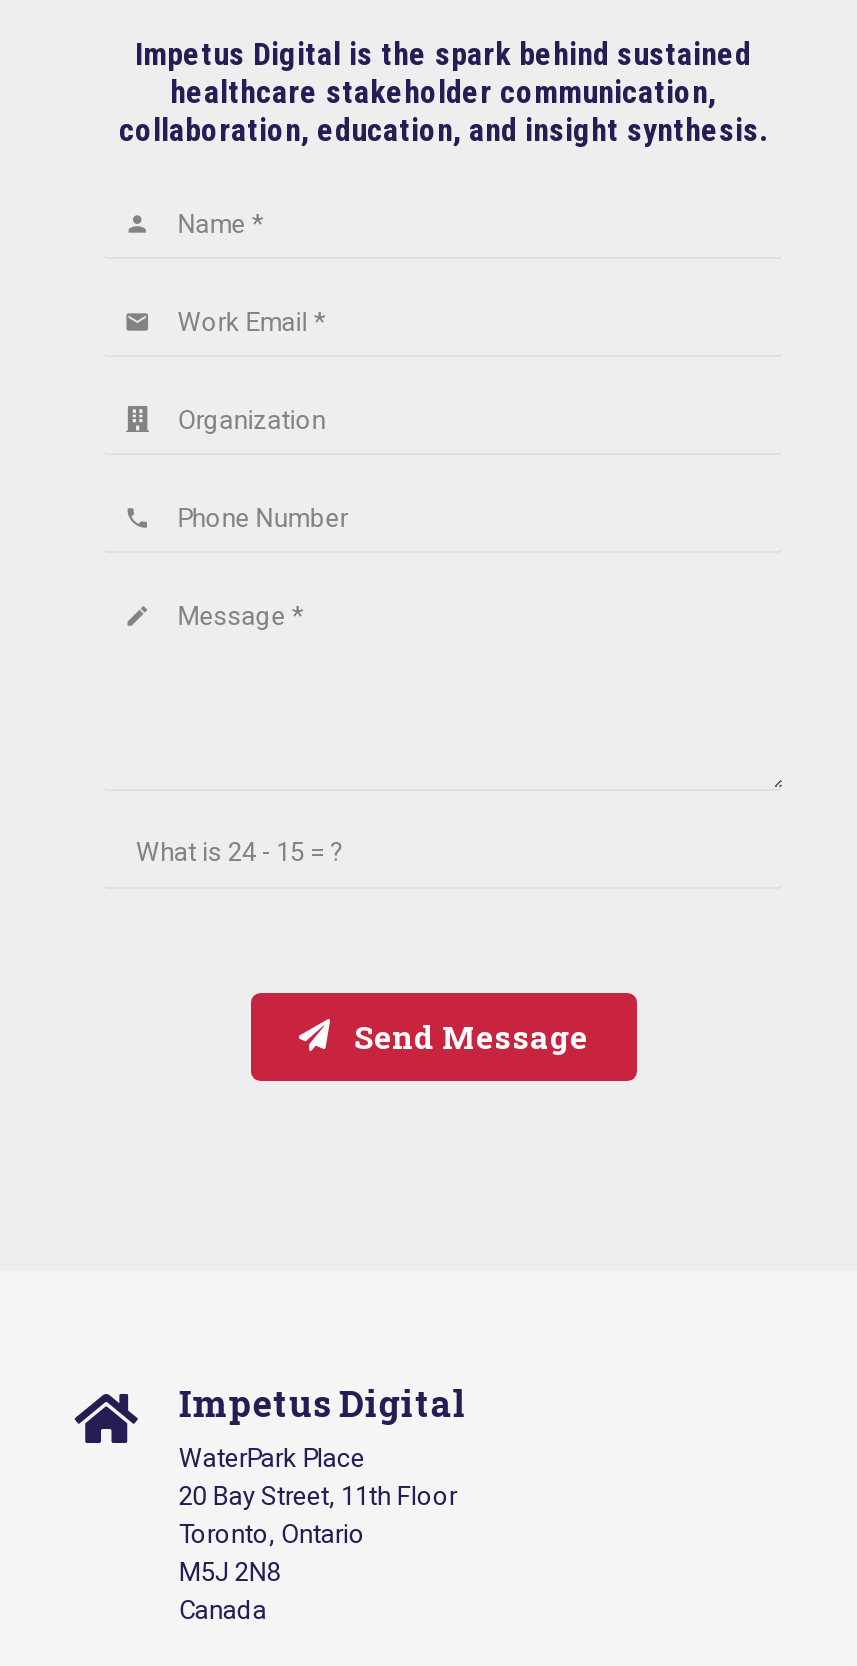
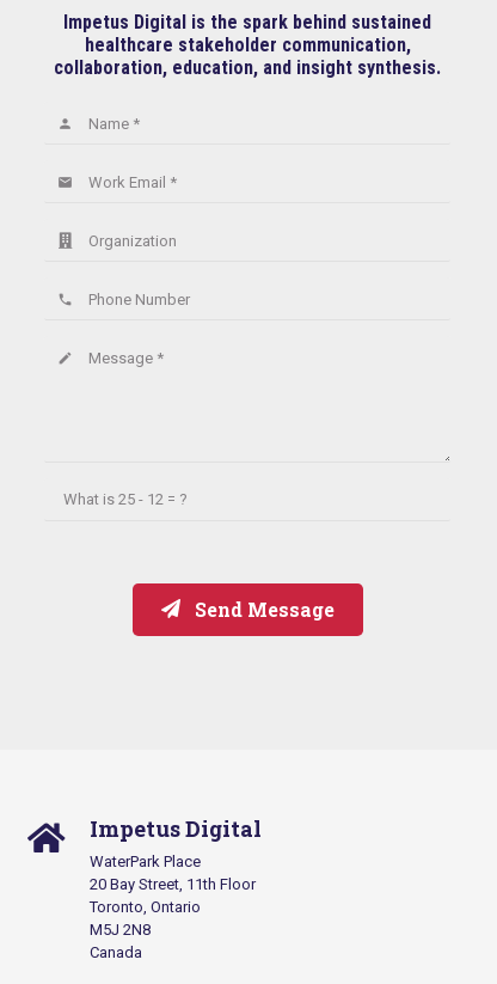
[136,837,344,867] What is 24 - 15 = ? -> [64,490,188,508] What is 25 - 12 = ?

